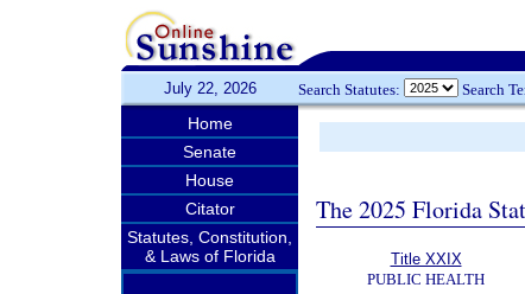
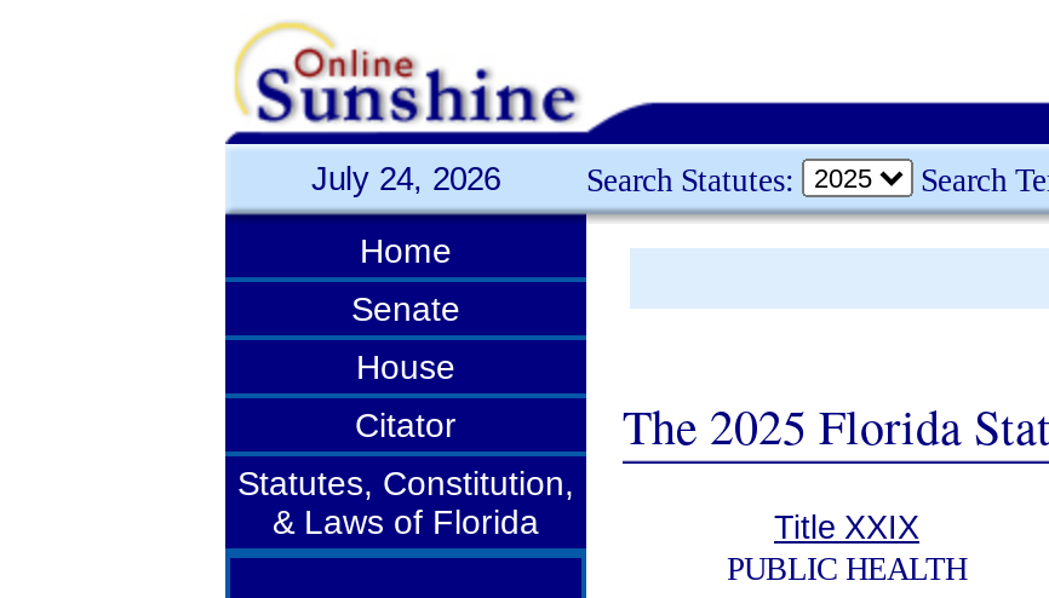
[163,79,256,97] July 22, 2026 -> [311,161,500,197] July 24, 2026

